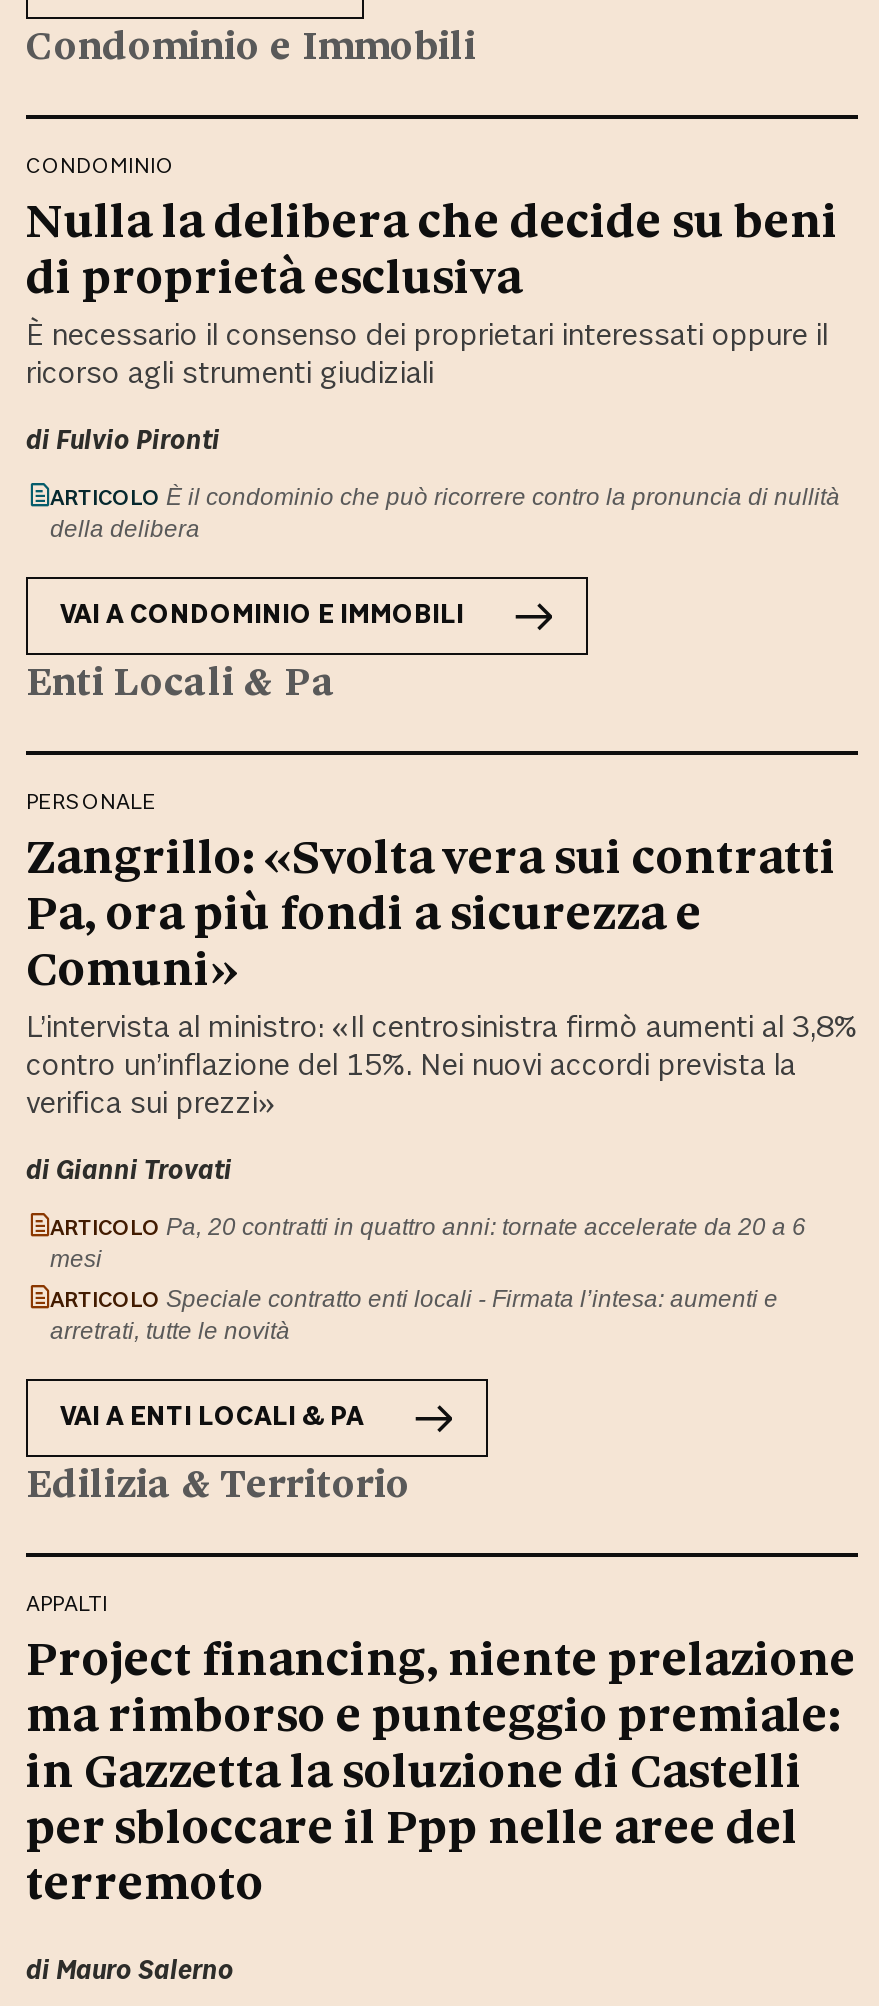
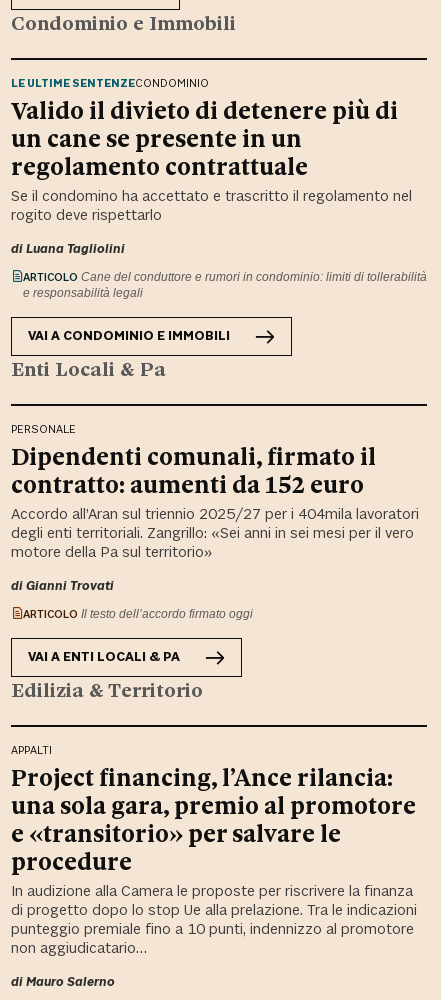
[26,150,838,393] CONDOMINIO | Nulla la delibera che decide su beni | di proprietà esclusiva | È necessario il consenso dei proprietari interessati oppure il | ricorso agli strumenti giudiziali -> [11,76,412,225] LE ULTIME SENTENZECONDOMINIO | Valido il divieto di detenere più di | un cane se presente in un | regolamento contrattuale | Se il condomino ha accettato e trascritto il regolamento nel | rogito deve rispettarlo
[26,425,220,457] di Fulvio Pironti -> [11,241,125,257] di Luana Tagliolini
[50,483,840,543] ARTICOLO È il condominio che può ricorrere contro la pronuncia di nullità | della delibera -> [23,270,427,300] ARTICOLO Cane del conduttore e rumori in condominio: limiti di tollerabilità | e responsabilità legali
moved [26,599,464,816] -> [11,328,230,437]: VAI A CONDOMINIO E IMMOBILI | Enti Locali & Pa | PERSONALE
[26,819,858,1123] Zangrillo: «Svolta vera sui contratti | Pa, ora più fondi a sicurezza e | Comuni» | L’intervista al ministro: «Il centrosinistra firmò aumenti al 3,8% | contro un’inflazione del 15%. Nei nuovi accordi prevista la | verifica sui prezzi» -> [11,438,419,562] Dipendenti comunali, firmato il | contratto: aumenti da 152 euro | Accordo all’Aran sul triennio 2025/27 per i 404mila lavoratori | degli enti territoriali. Zangrillo: «Sei anni in sei mesi per il vero | motore della Pa sul territorio»
[50,1213,806,1345] ARTICOLO Pa, 20 contratti in quattro anni: tornate accelerate da 20 a 6 | mesi | ARTICOLO Speciale contratto enti locali - Firmata l’intesa: aumenti e | arretrati, tutte le novità -> [23,607,253,622] ARTICOLO Il testo dell’accordo firmato oggi
moved [26,1401,410,1618] -> [11,649,203,758]: VAI A ENTI LOCALI & PA | Edilizia & Territorio | APPALTI
[26,1621,856,1913] Project financing, niente prelazione | ma rimborso e punteggio premiale: | in Gazzetta la soluzione di Castelli | per sbloccare il Ppp nelle aree del | terremoto -> [11,759,417,958] Project financing, l’Ance rilancia: | una sola gara, premio al promotore | e «transitorio» per salvare le | procedure | In audizione alla Camera le proposte per riscrivere la finanza | di progetto dopo lo stop Ue alla prelazione. Tra le indicazioni | punteggio premiale fino a 10 punti, indennizzo al promotore | non aggiudicatario…

